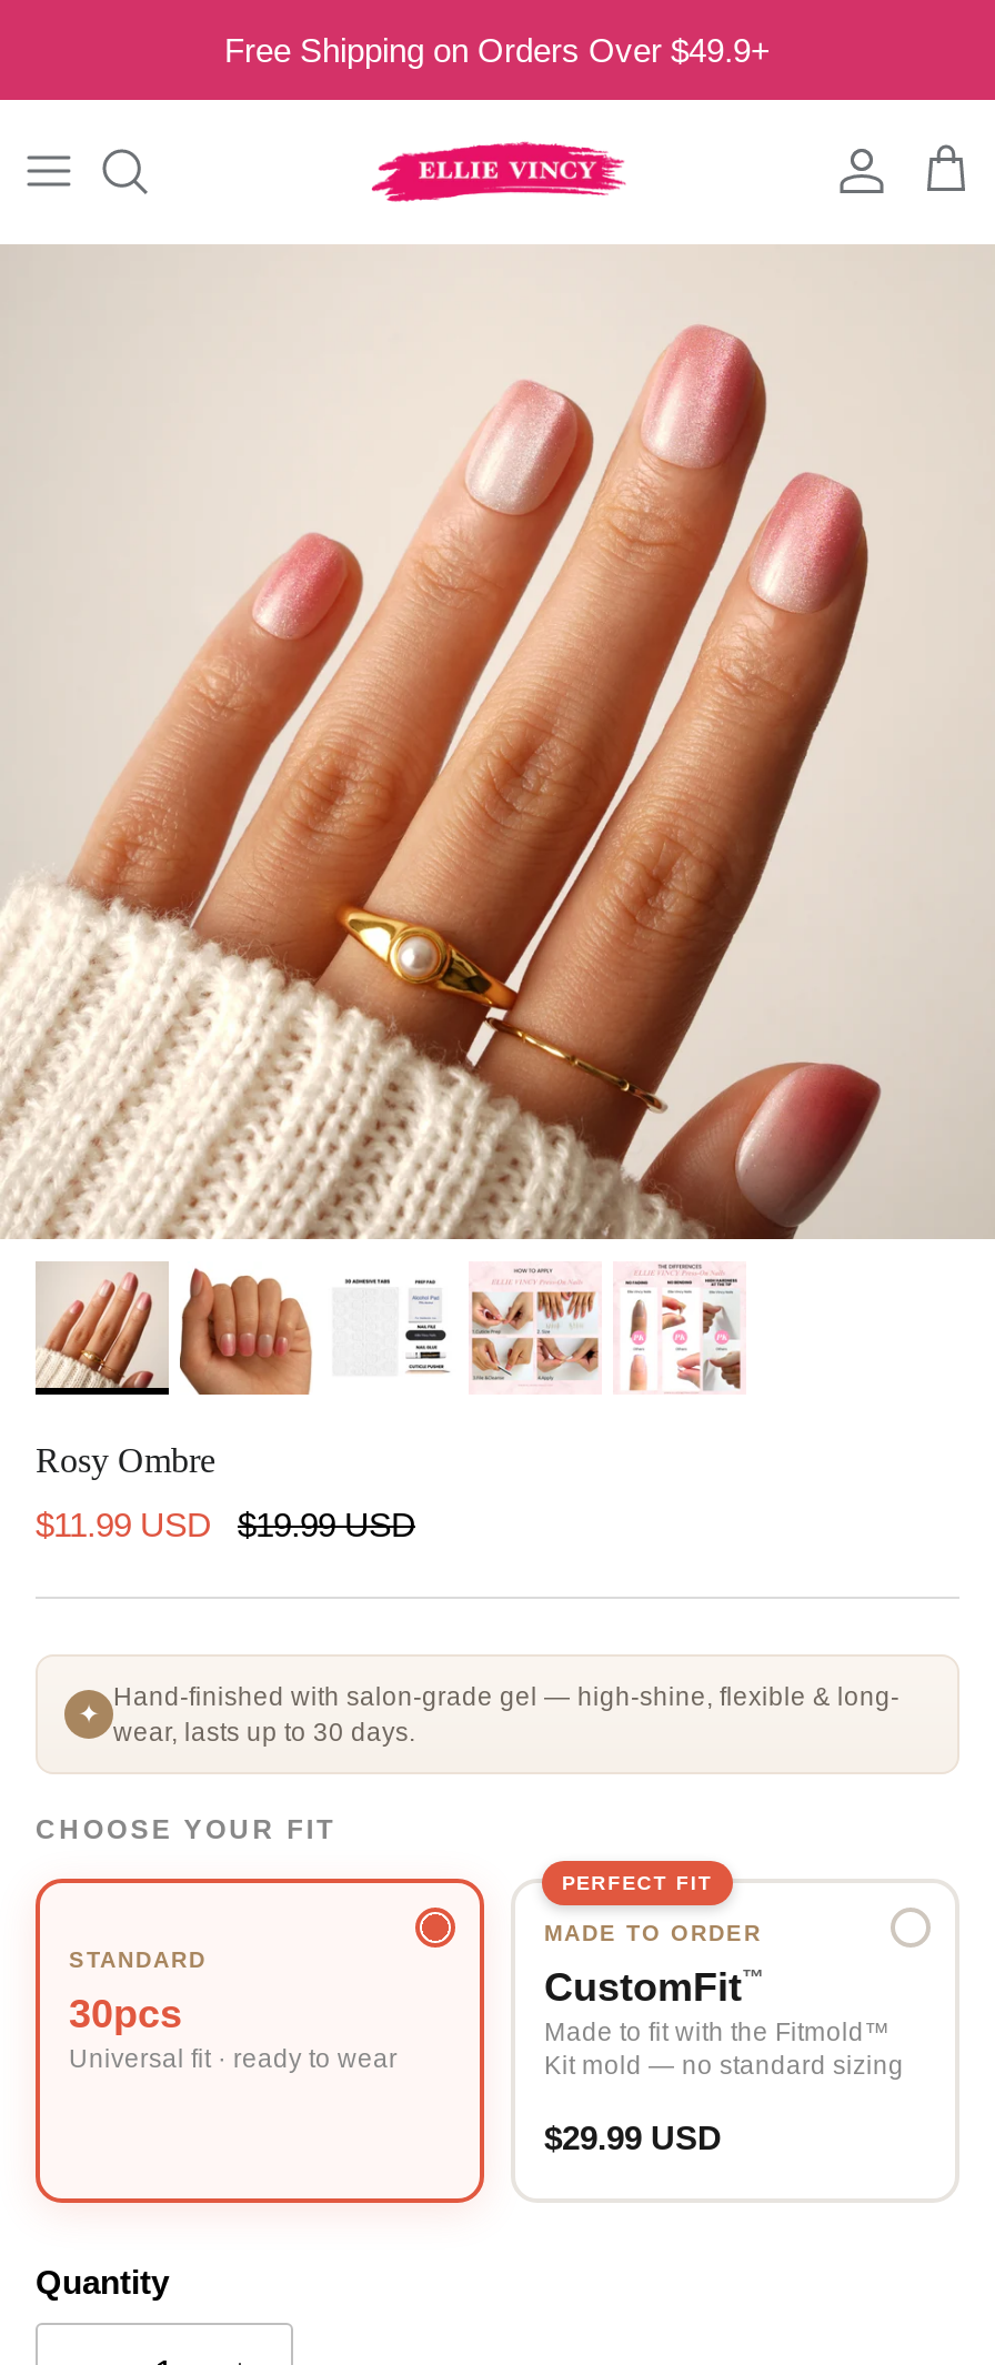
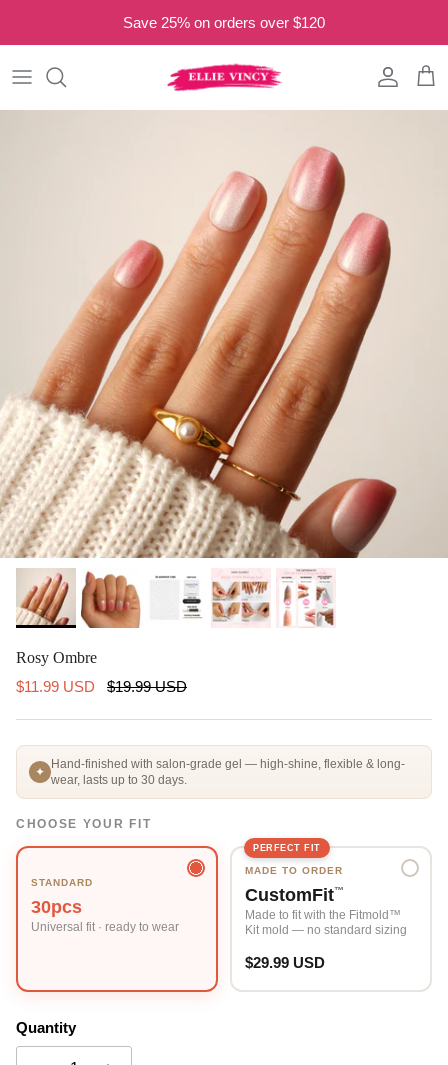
[224,31,771,69] Free Shipping on Orders Over $49.9+ -> [123,14,325,31] Save 25% on orders over $120

